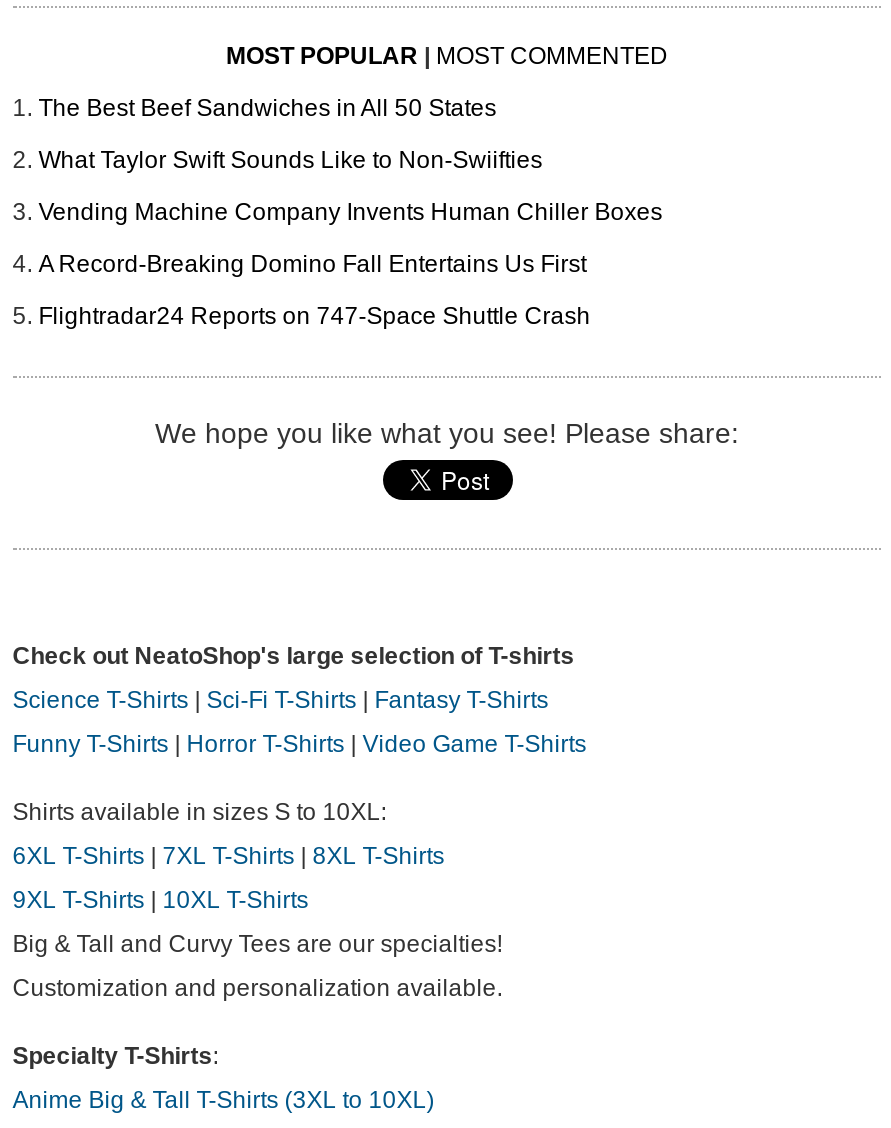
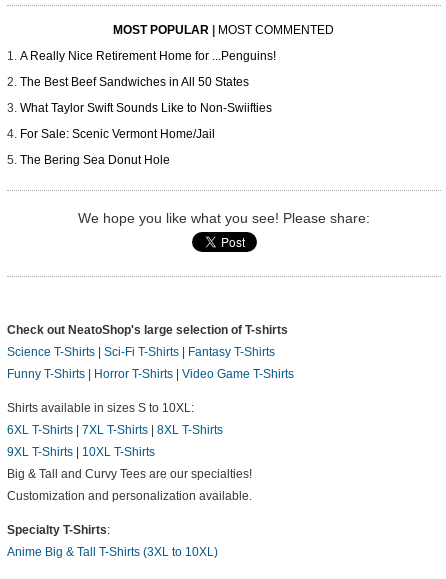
none -> [20,49,276,63] A Really Nice Retirement Home for ...Penguins!
moved [38,95,542,175] -> [20,75,272,115]: The Best Beef Sandwiches in All 50 States | What Taylor Swift Sounds Like to Non-Swiifties
[38,199,662,331] Vending Machine Company Invents Human Chiller Boxes | A Record-Breaking Domino Fall Entertains Us First | Flightradar24 Reports on 747-Space Shuttle Crash -> [20,127,215,167] For Sale: Scenic Vermont Home/Jail | The Bering Sea Donut Hole

